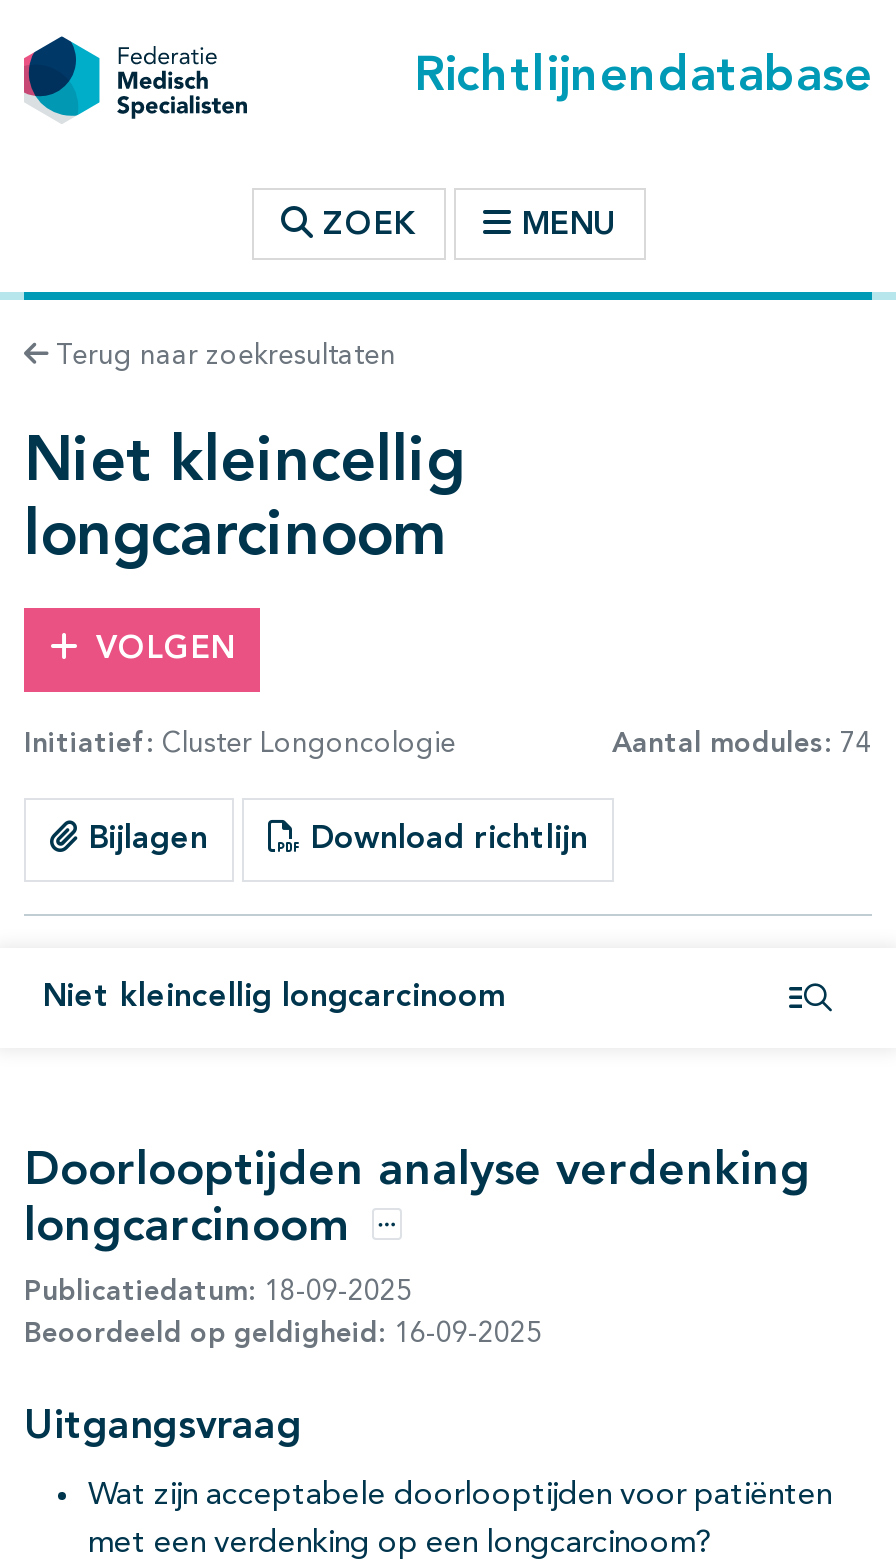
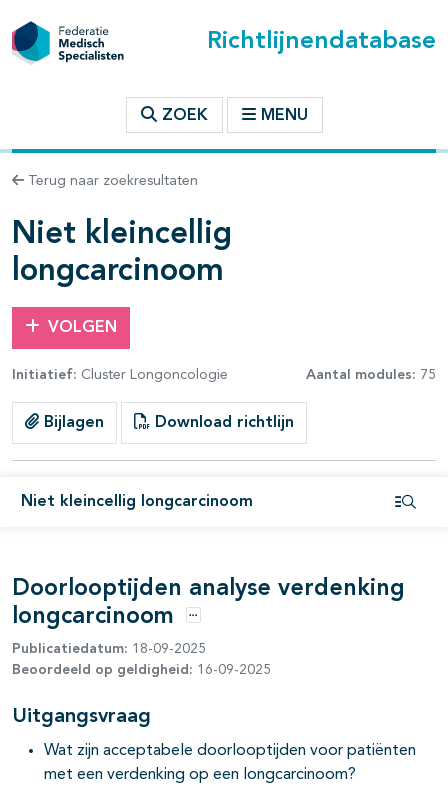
[612,730,872,758] Aantal modules: 74 -> [306,368,436,382] Aantal modules: 75

